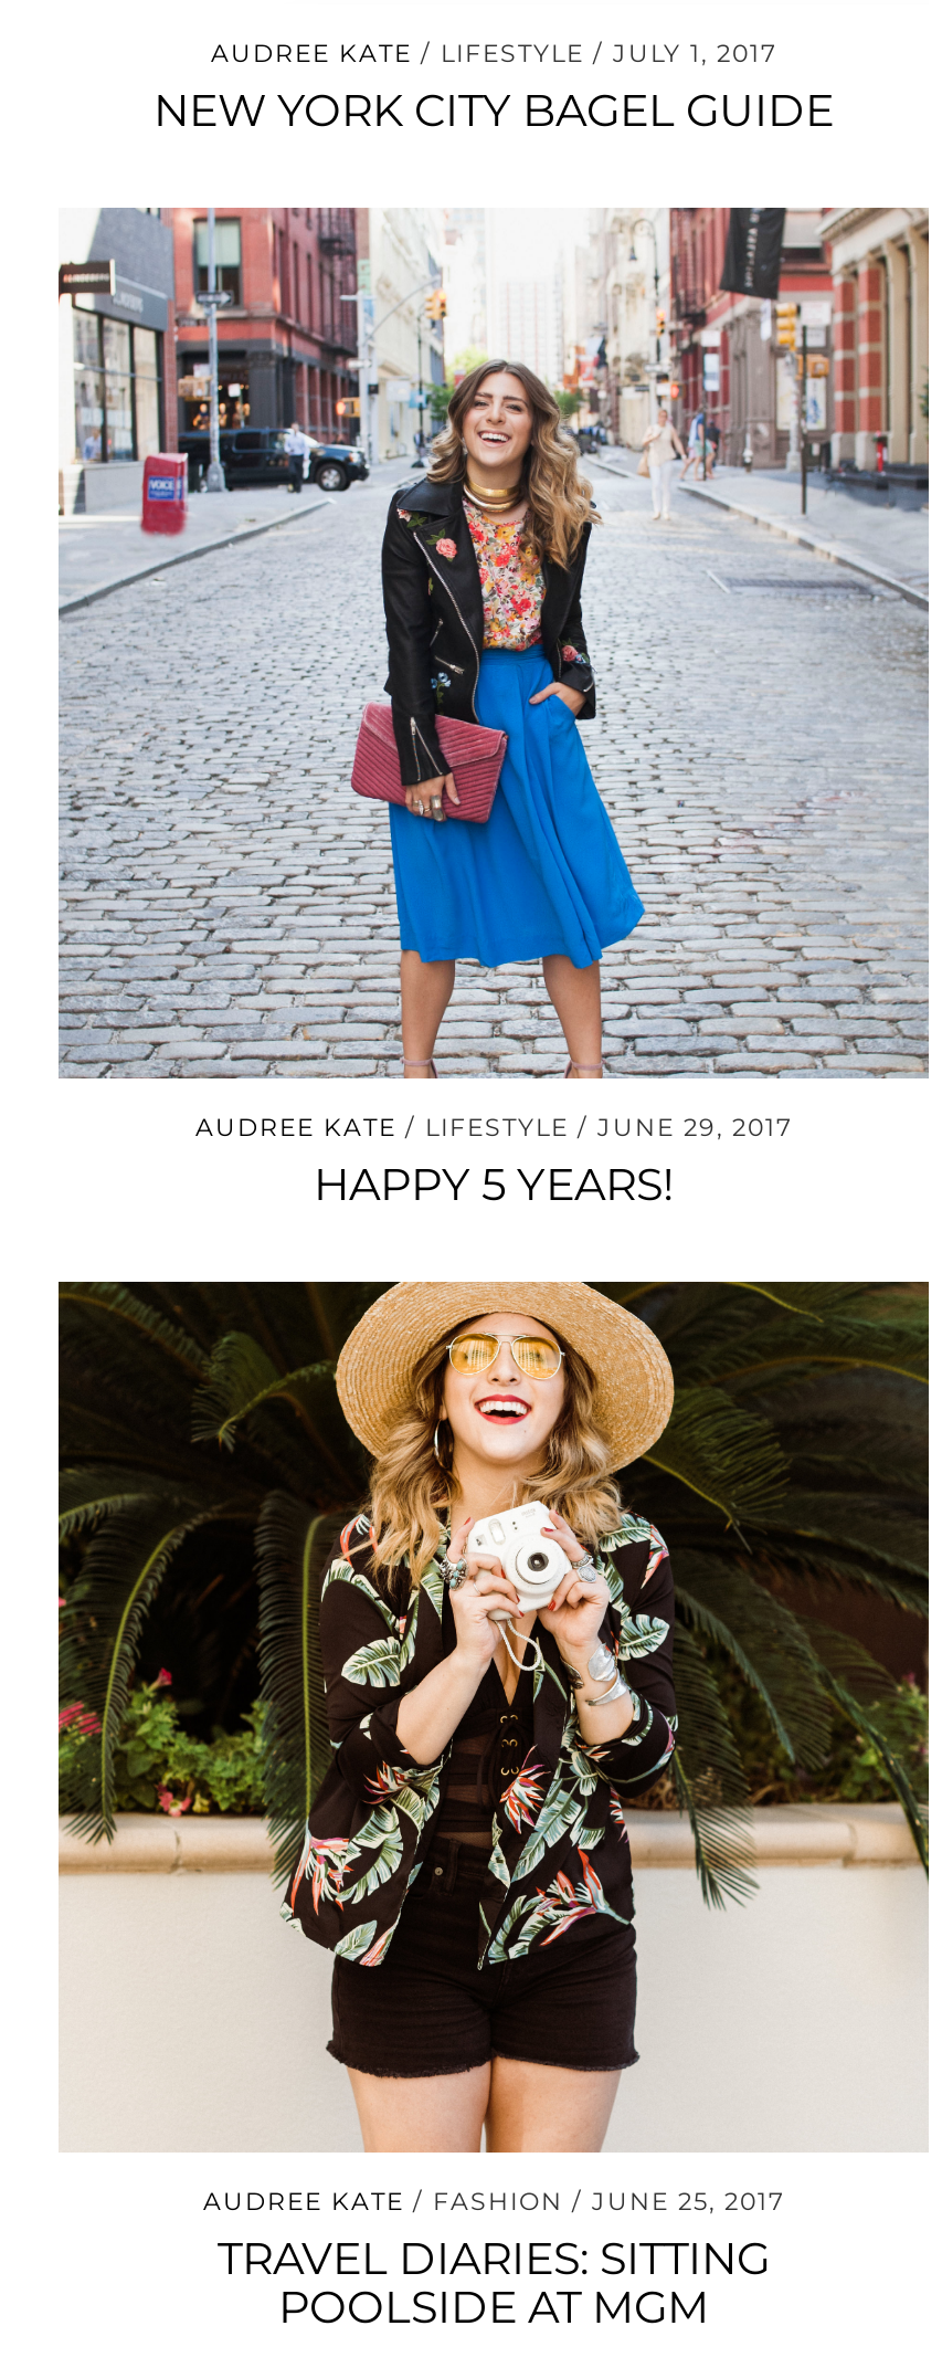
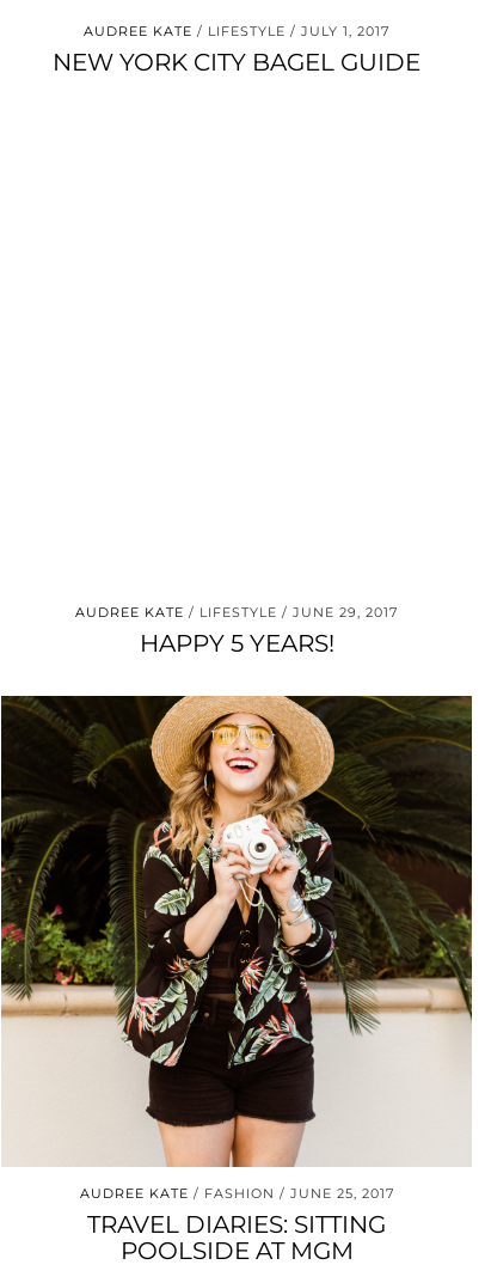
[56,206,931,1081] [image] -> none

